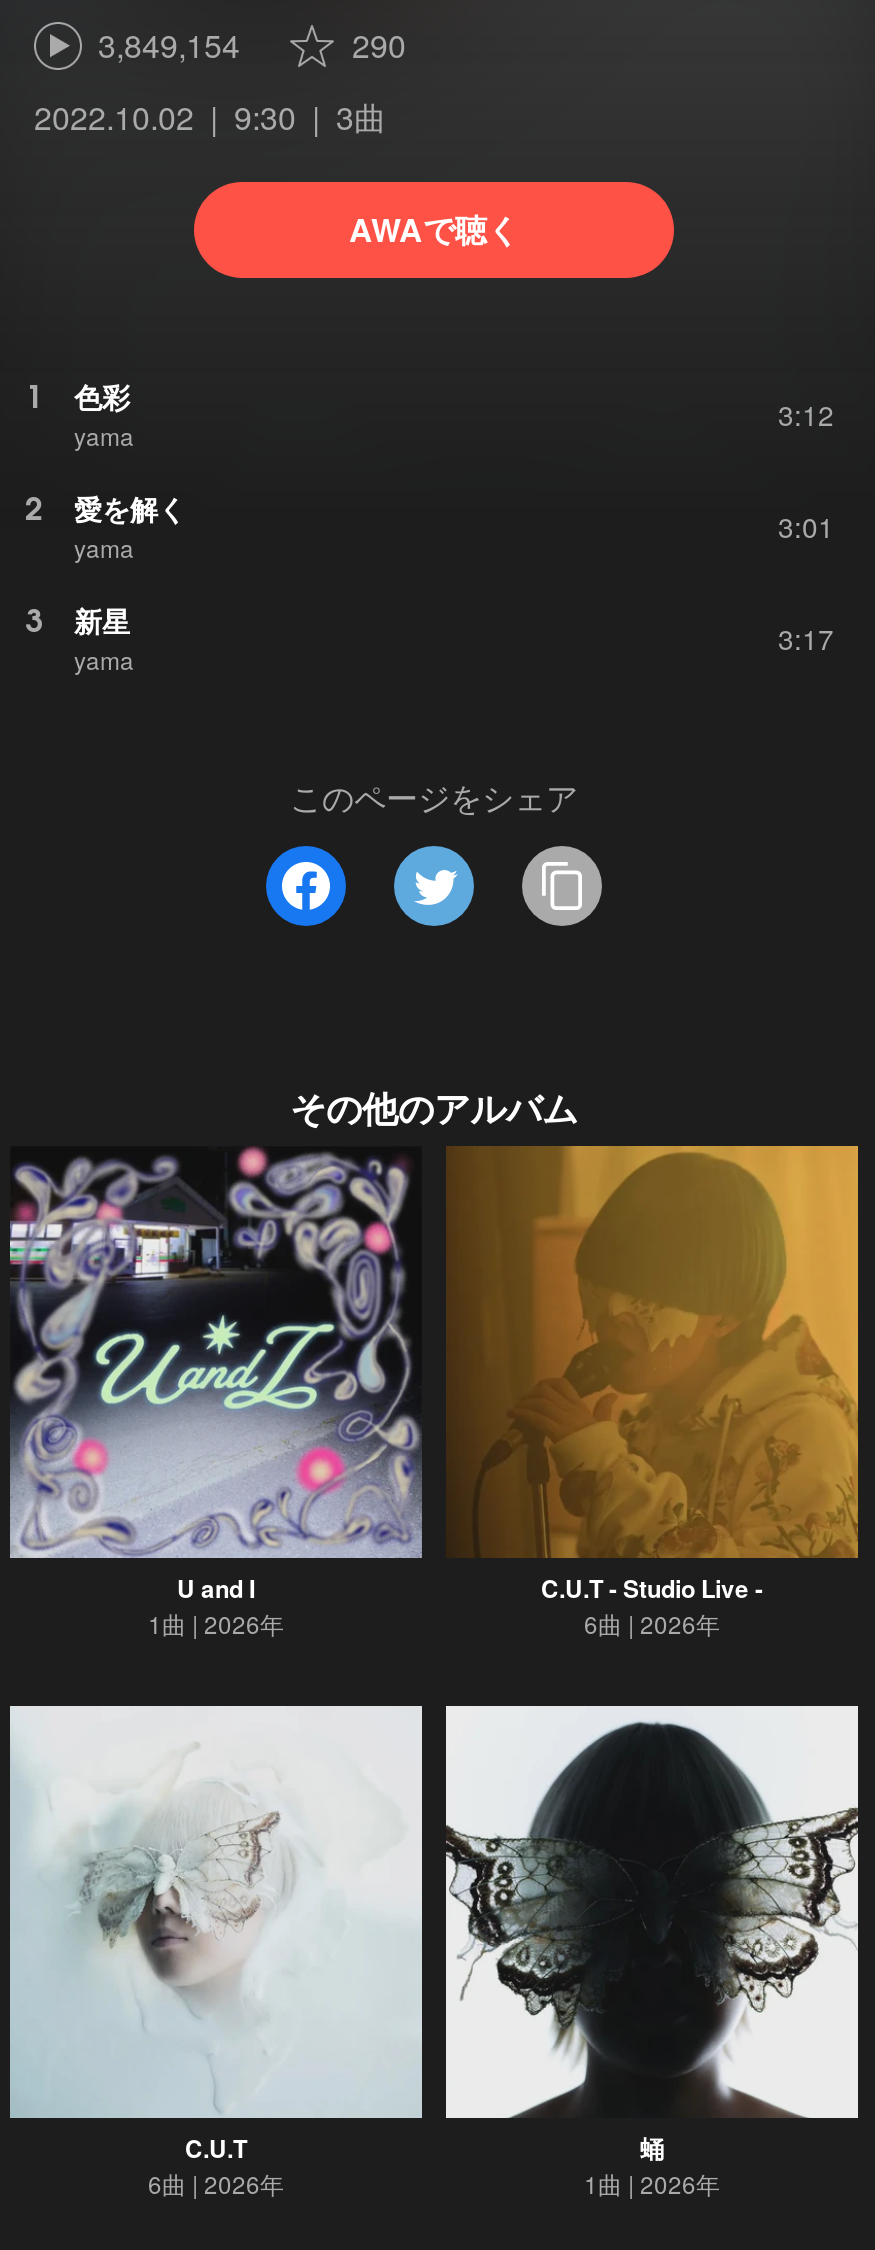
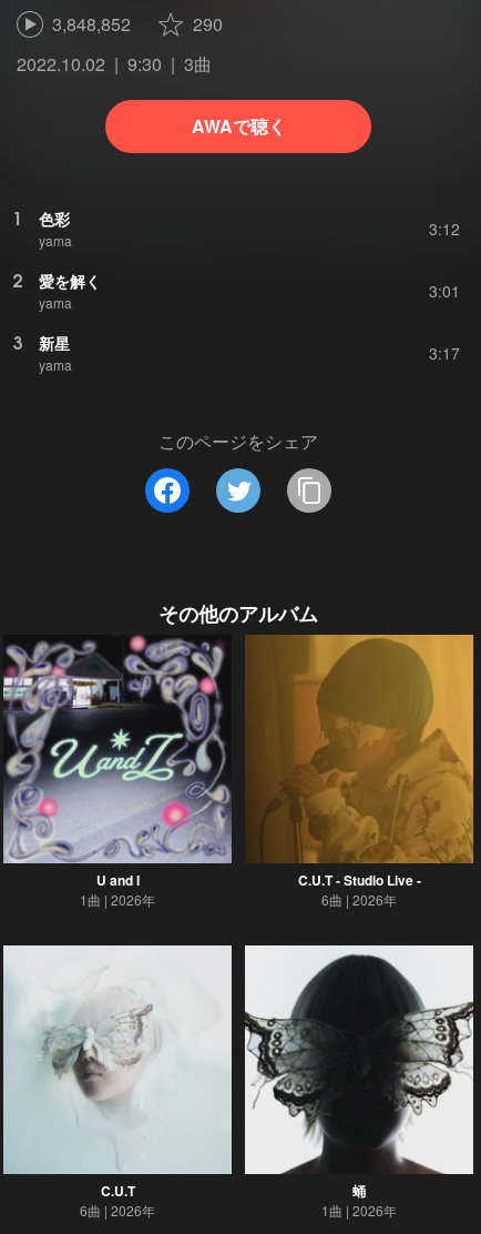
[98,22,240,68] 3,849,154 -> [52,11,131,37] 3,848,852

